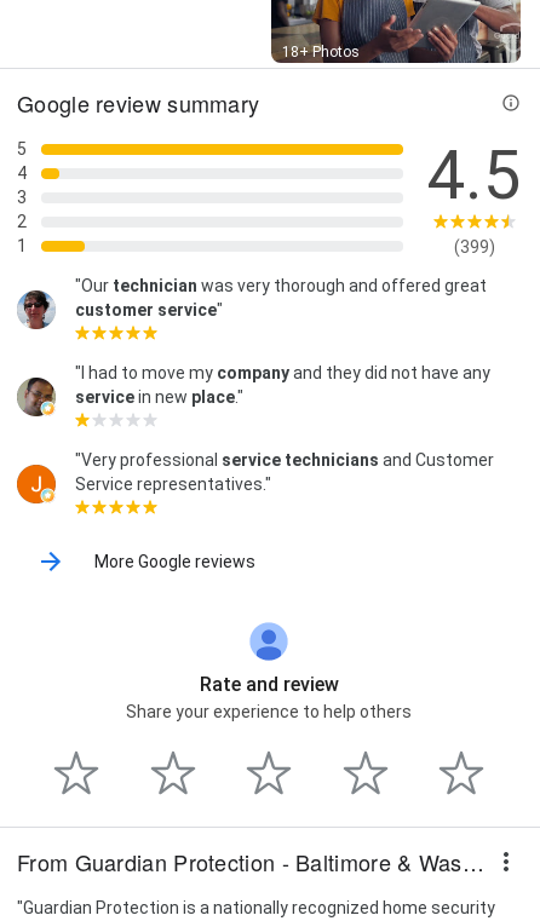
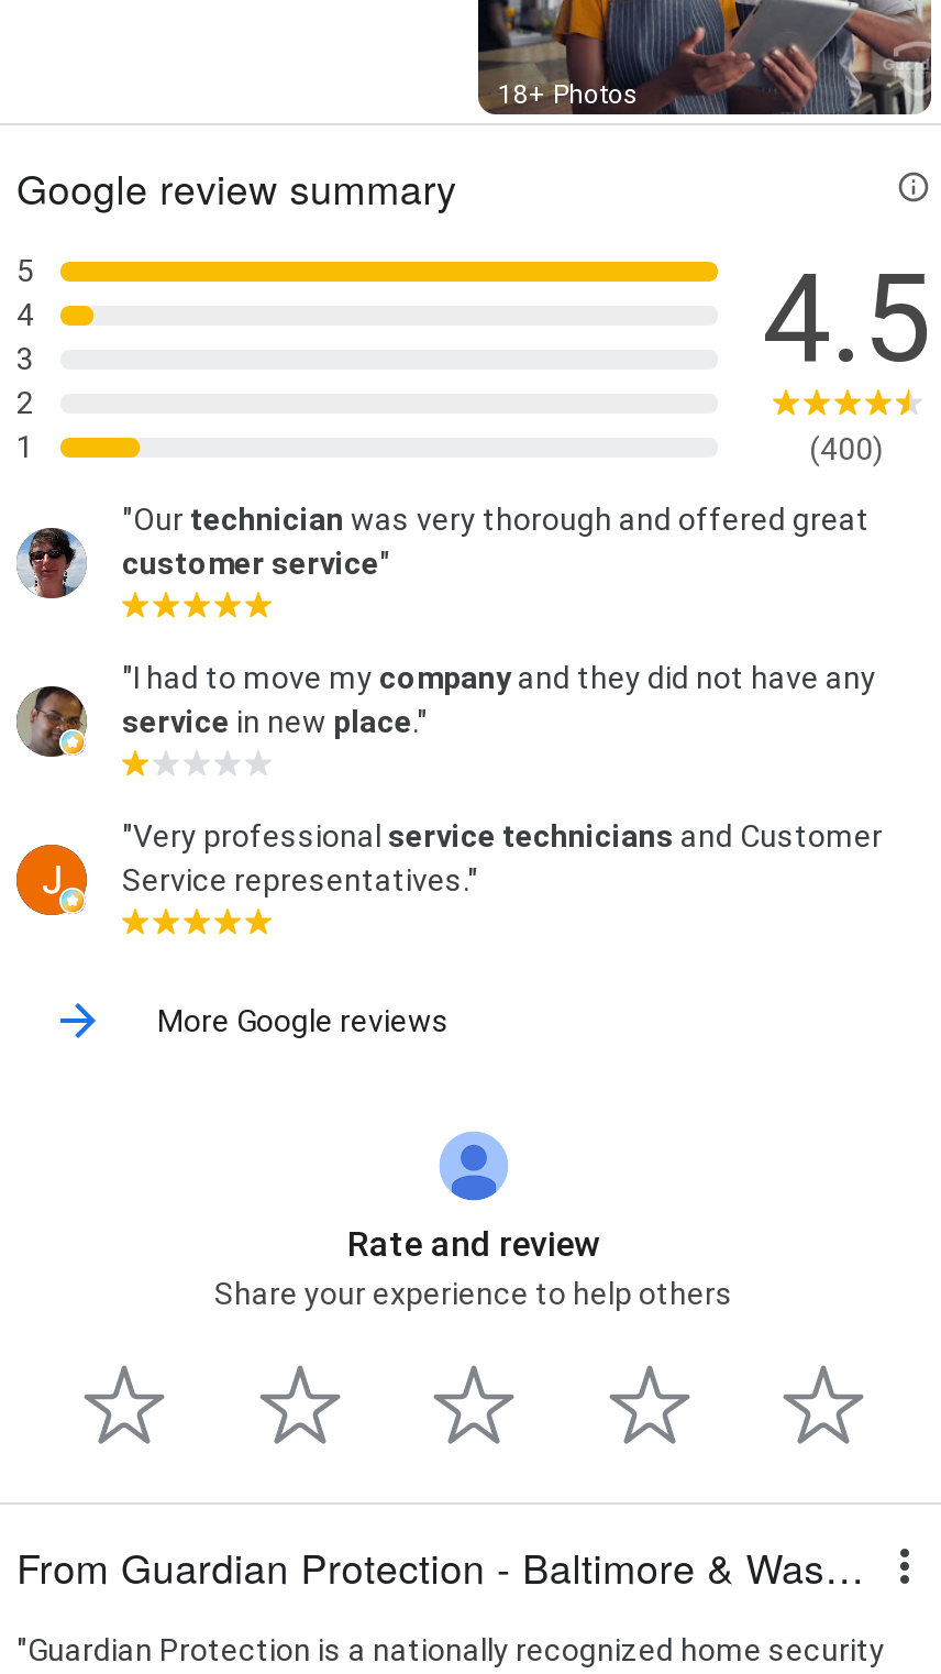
[453,237,495,256] (399) -> [809,430,884,466] (400)

